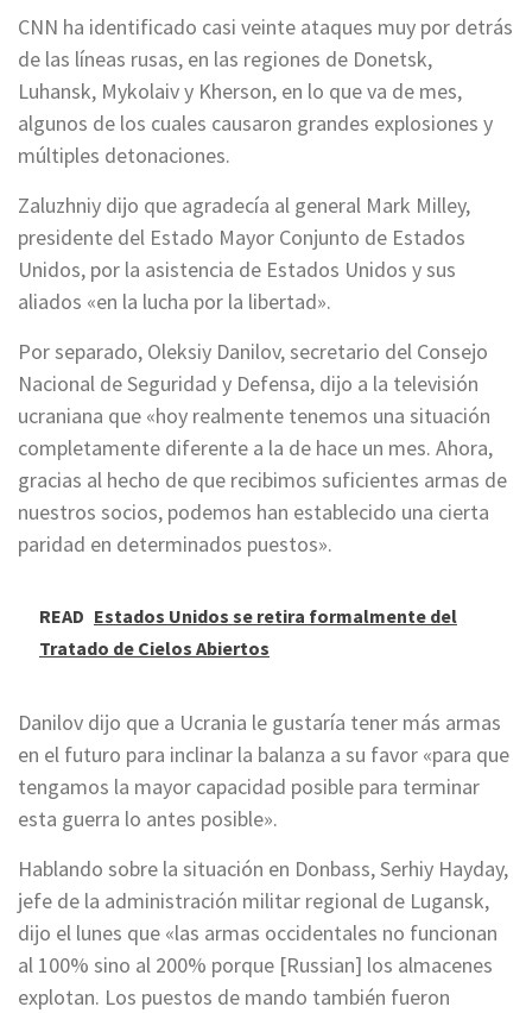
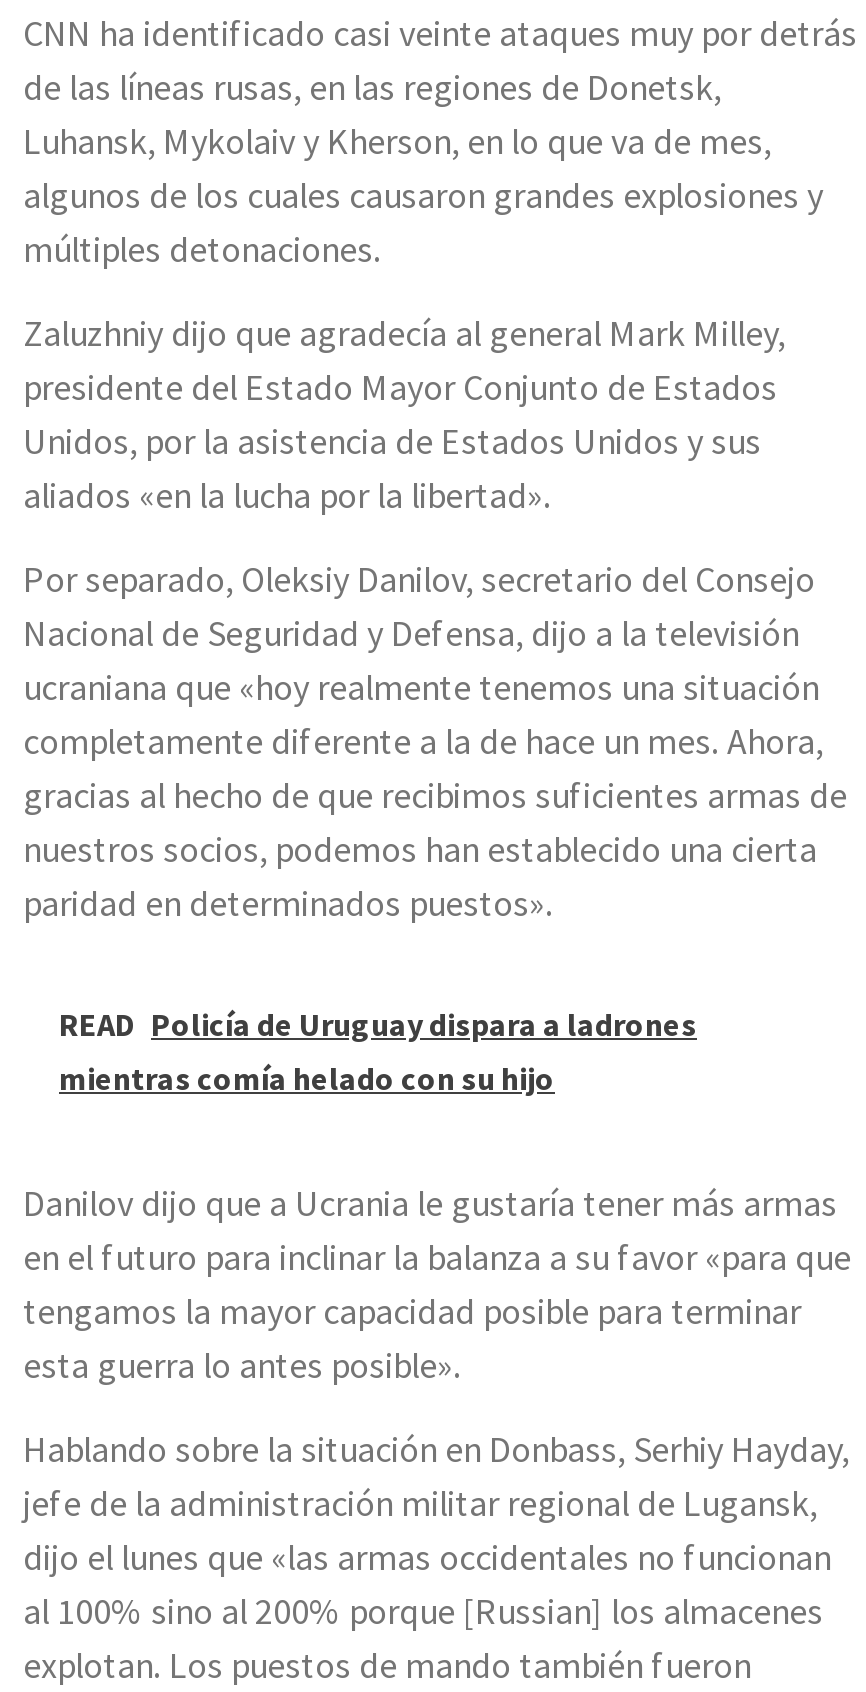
[39,604,457,660] READ Estados Unidos se retira formalmente del | Tratado de Cielos Abiertos -> [59,1003,697,1097] READ Policía de Uruguay dispara a ladrones | mientras comía helado con su hijo

